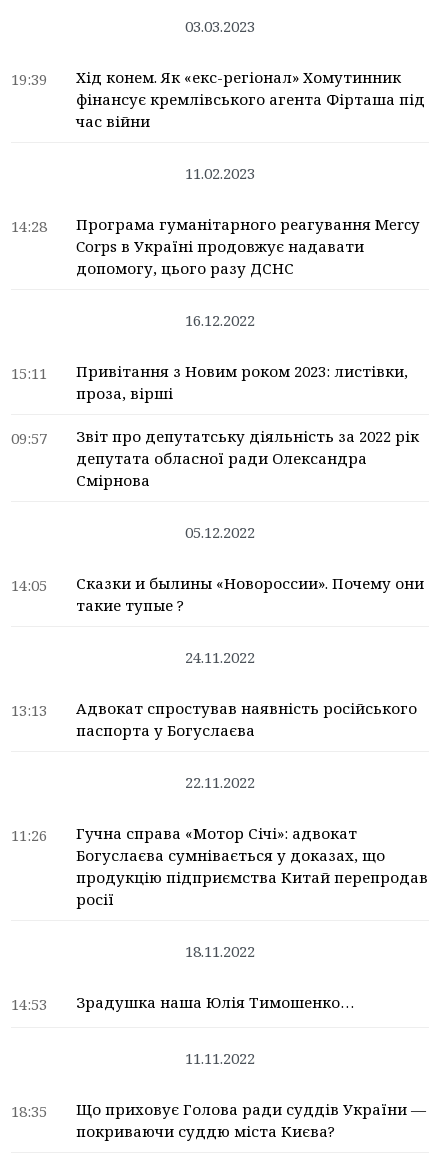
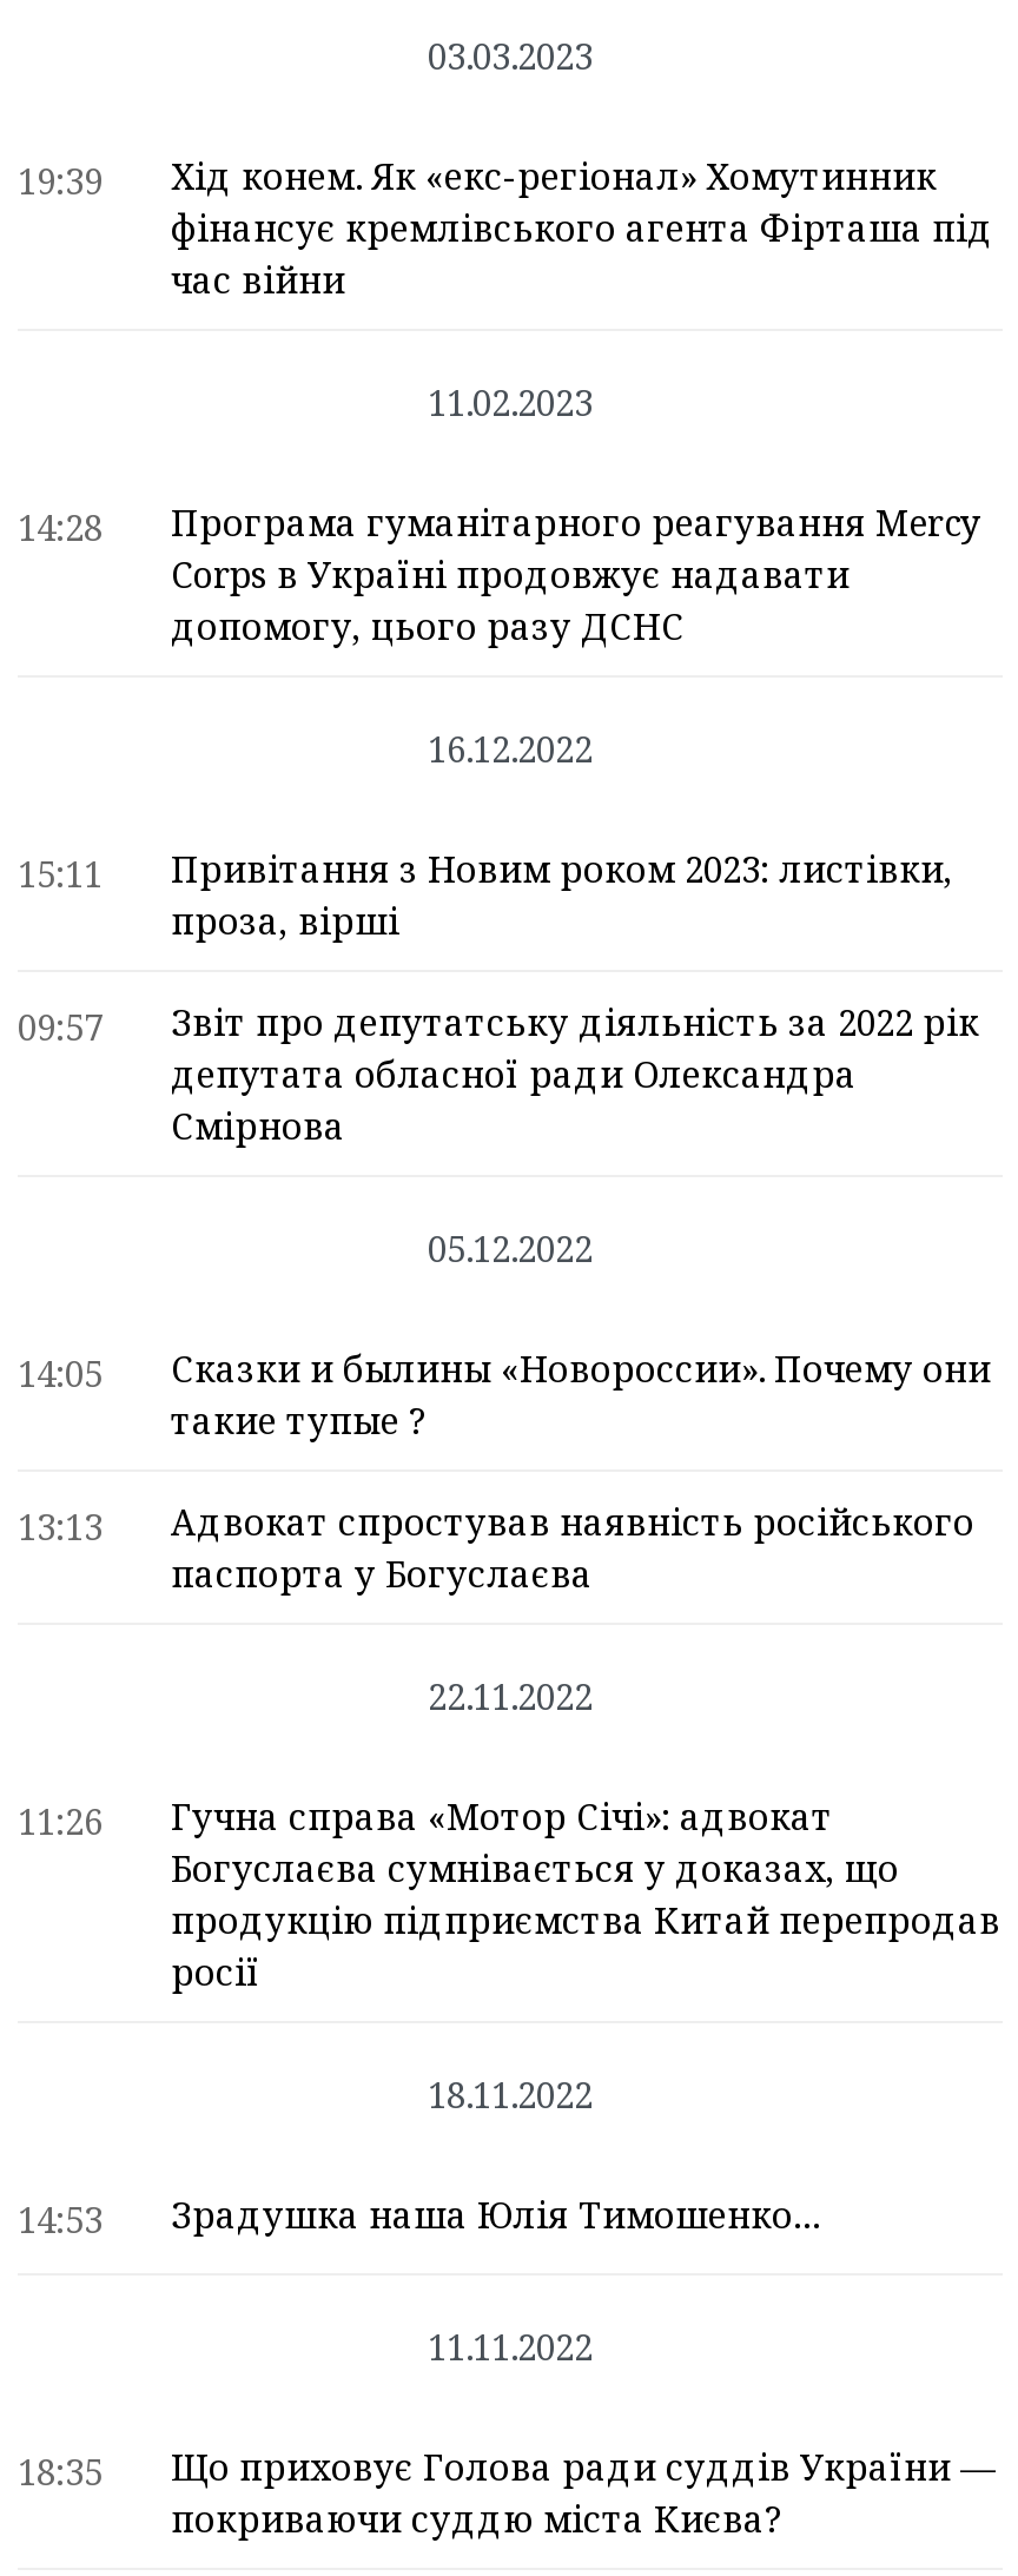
[185,647,255,667] 24.11.2022 -> none

